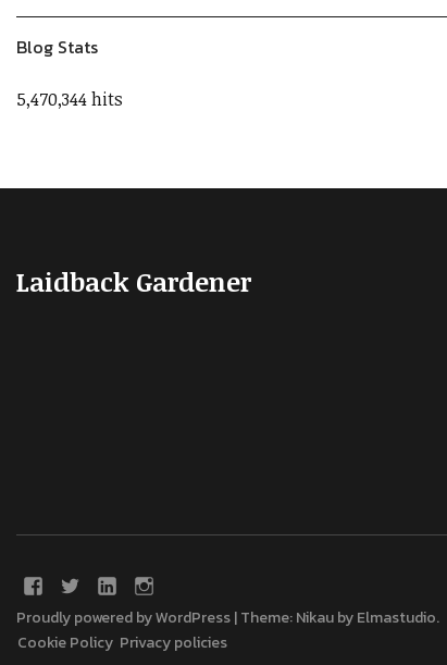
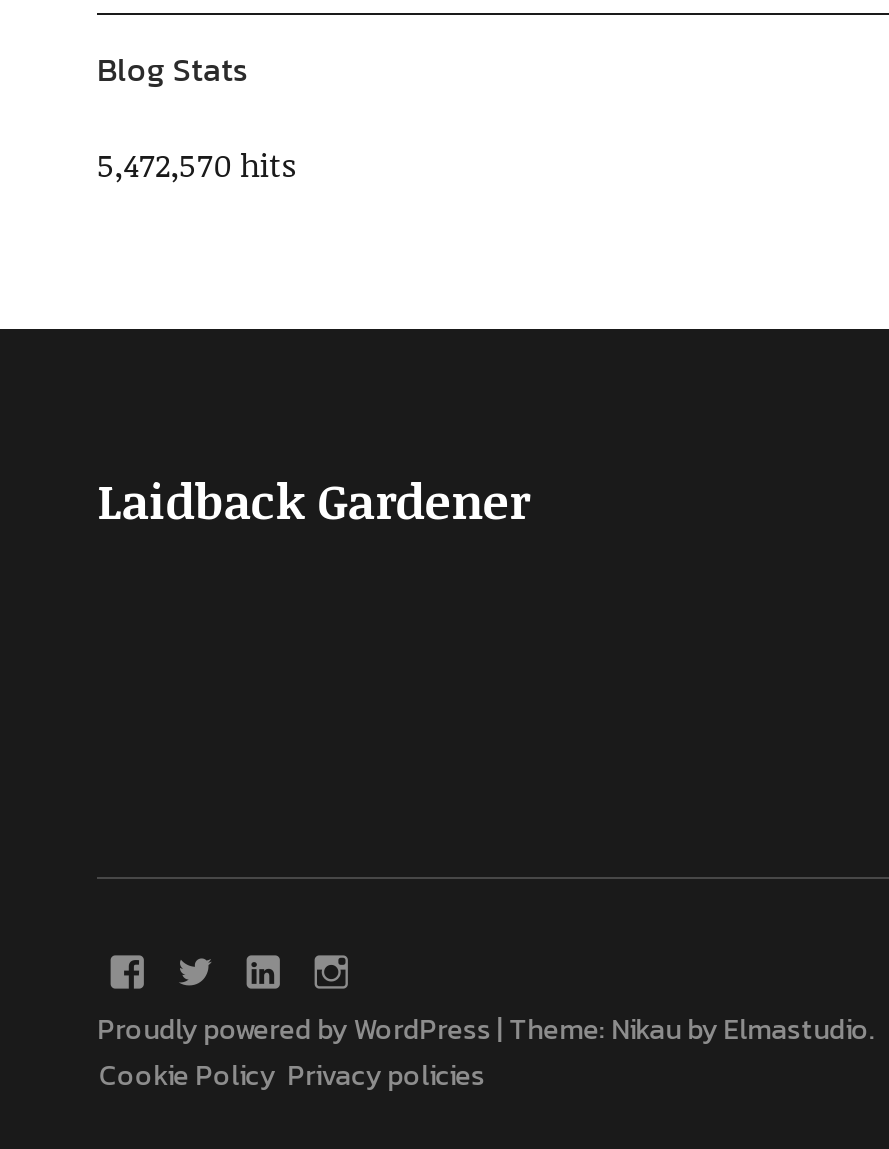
[16,87,123,111] 5,470,344 hits -> [97,143,297,187] 5,472,570 hits

